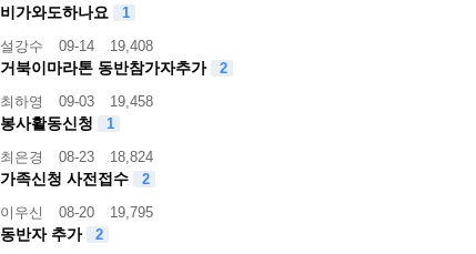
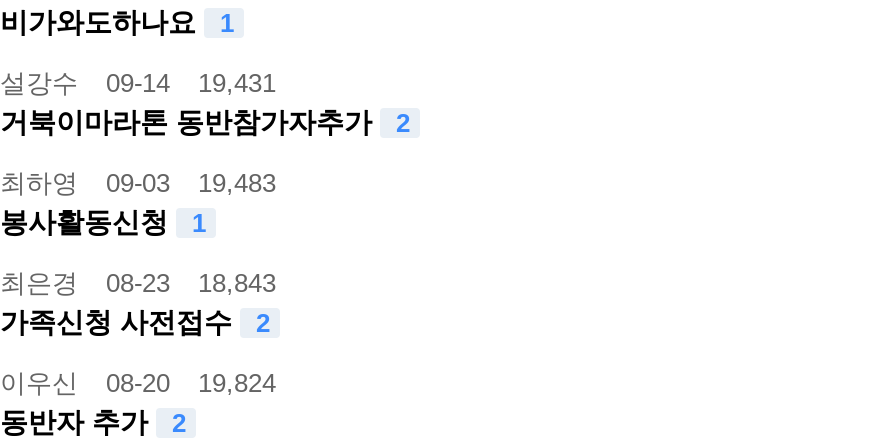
[0,38,153,54] 설강수 09-14 19,408 -> [0,68,276,98] 설강수 09-14 19,431
[0,93,153,110] 최하영 09-03 19,458 -> [0,168,276,198] 최하영 09-03 19,483
[0,149,153,165] 최은경 08-23 18,824 -> [0,268,276,298] 최은경 08-23 18,843
[0,204,153,221] 이우신 08-20 19,795 -> [0,368,276,398] 이우신 08-20 19,824

